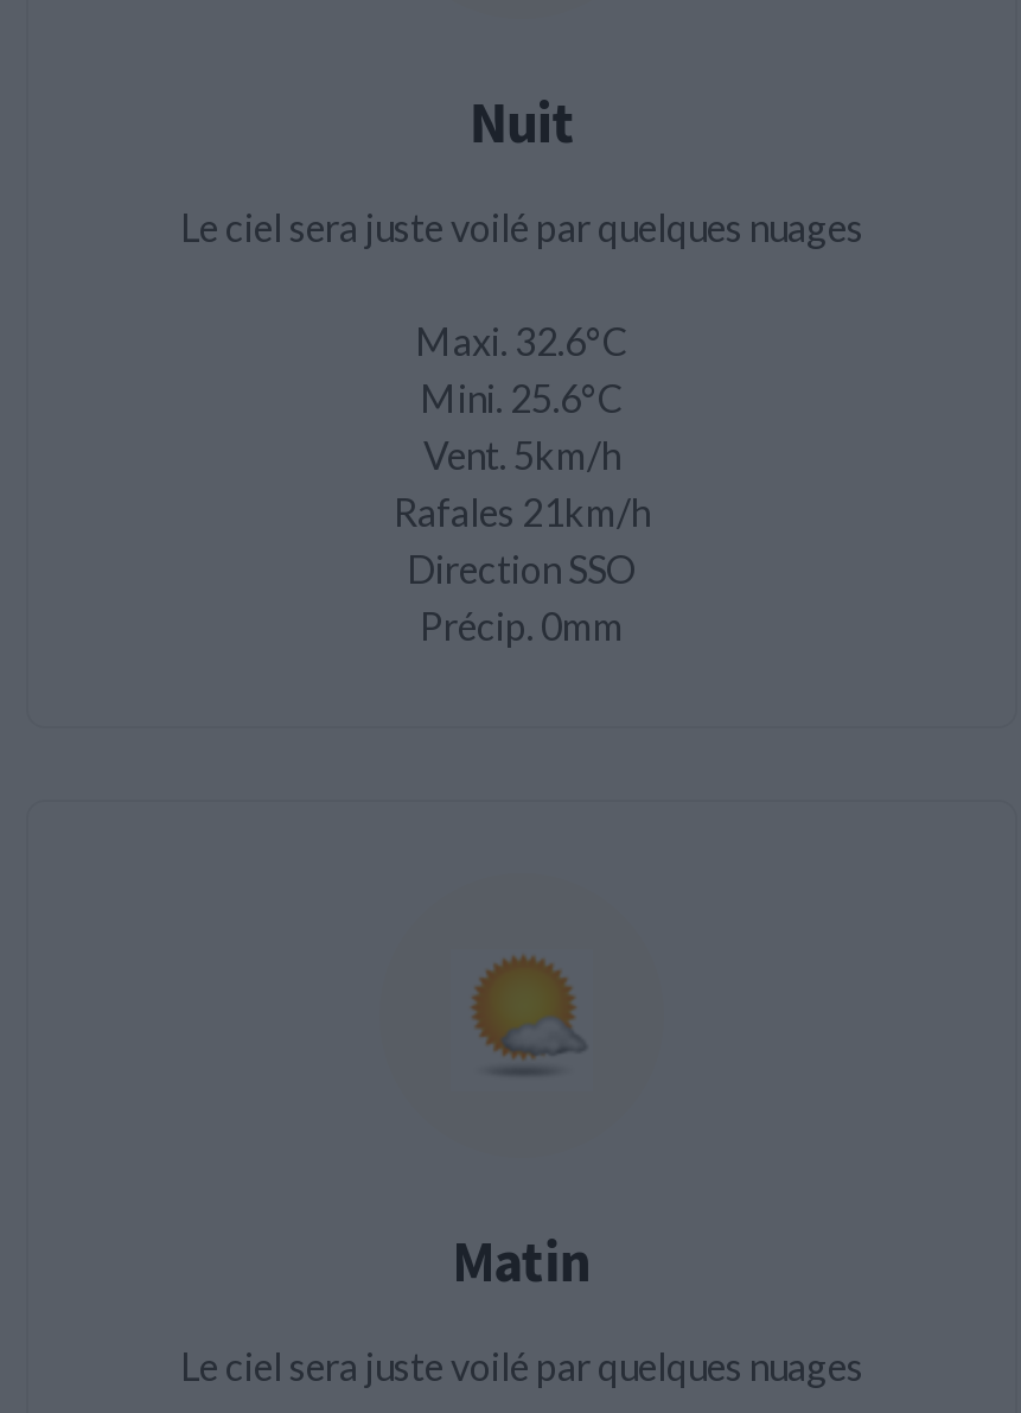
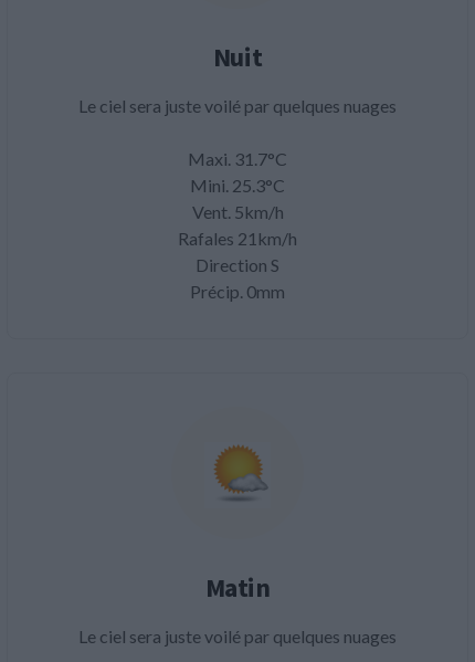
[415,318,628,363] Maxi. 32.6°C -> [188,148,287,169] Maxi. 31.7°C
[420,375,624,420] Mini. 25.6°C -> [190,175,285,196] Mini. 25.3°C
[407,546,637,591] Direction SSO -> [196,254,279,275] Direction S

